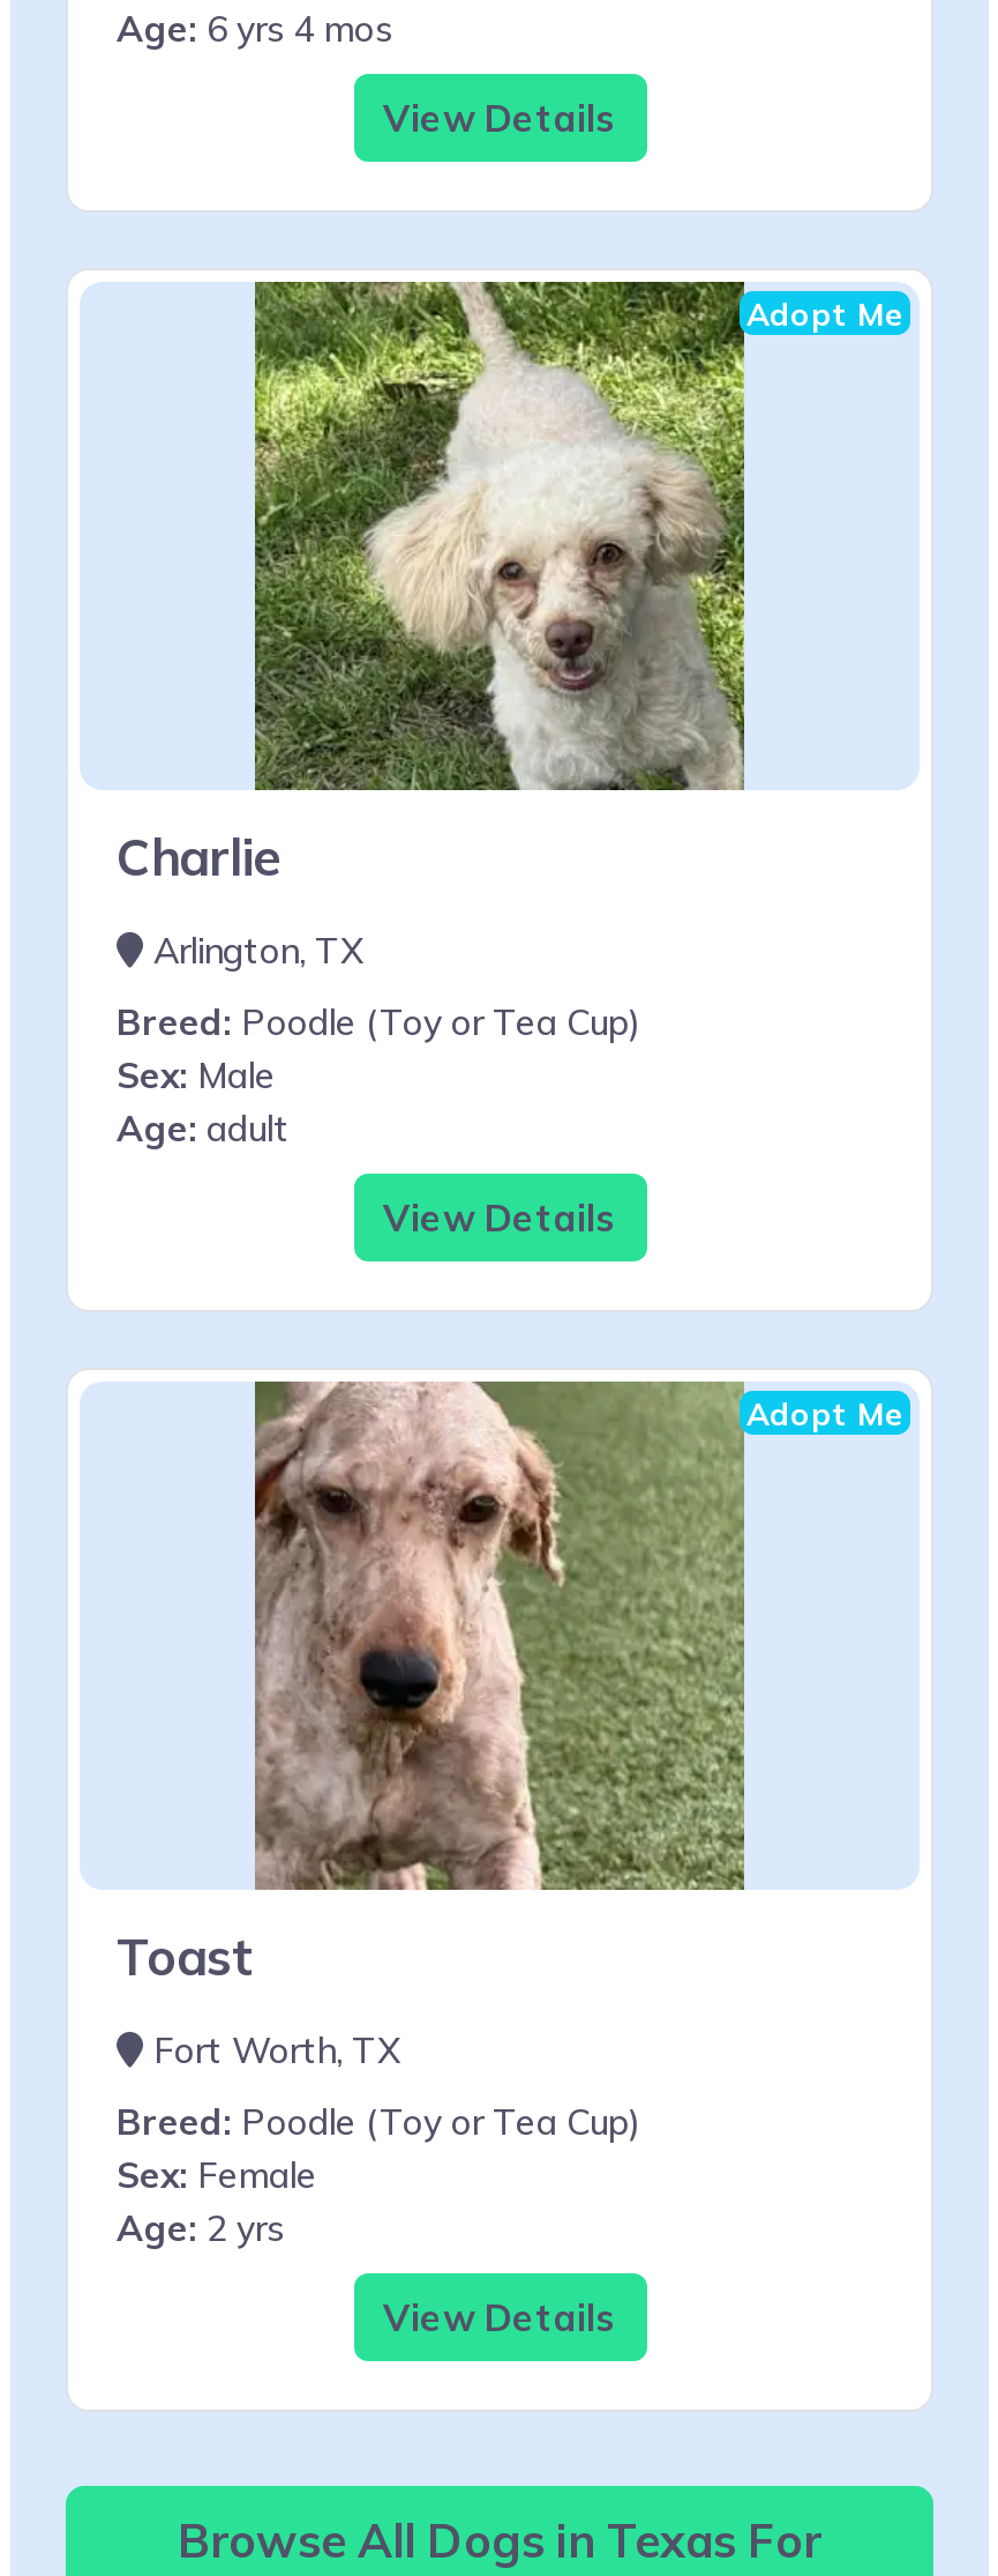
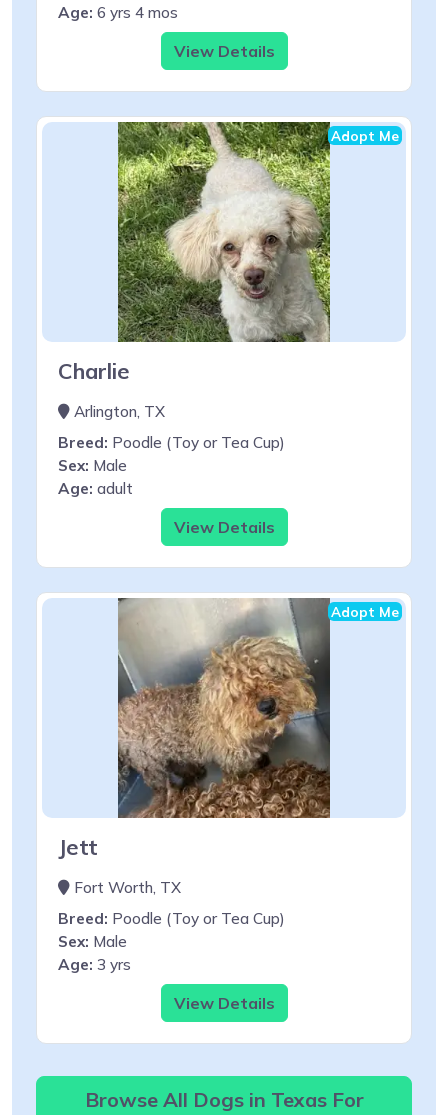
[117,1379,746,1986] [image] | Toast -> [58,598,331,860] [image] | Jett
[117,2152,317,2196] Sex: Female -> [58,932,127,951] Sex: Male
[117,2205,285,2249] Age: 2 yrs -> [58,955,131,974] Age: 3 yrs

